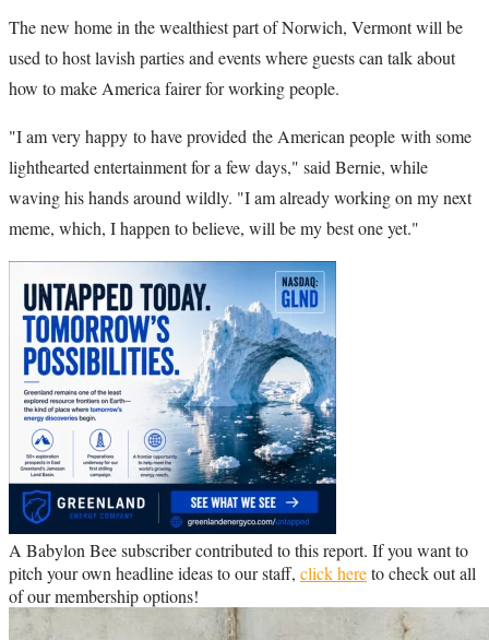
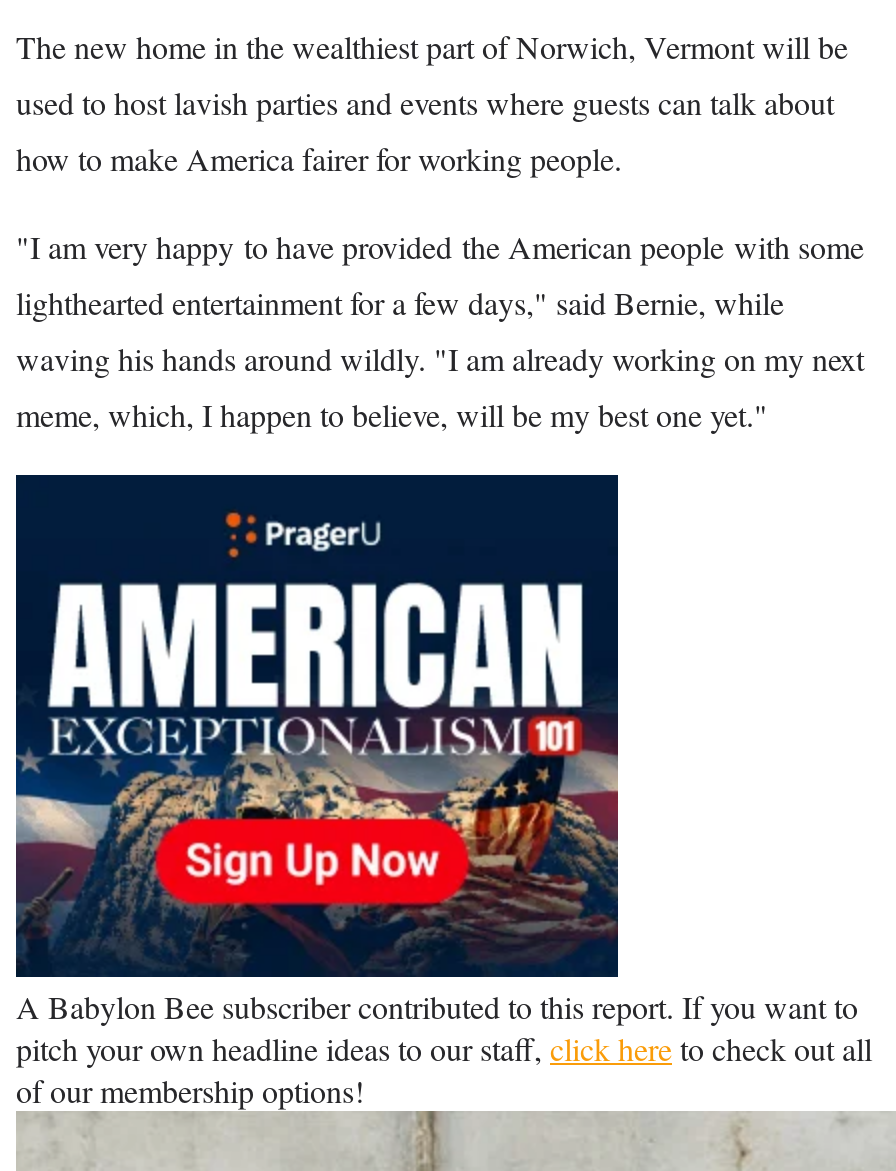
[9,260,337,529] [image] -> [14,473,620,963] [image]

